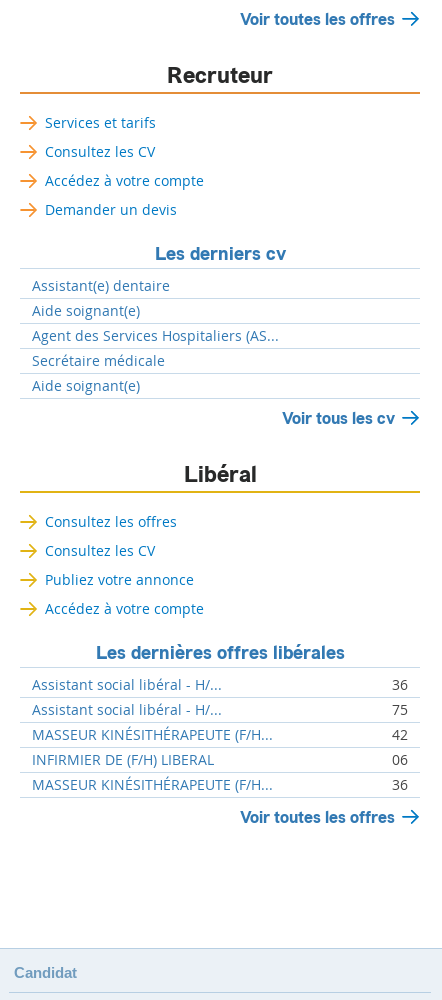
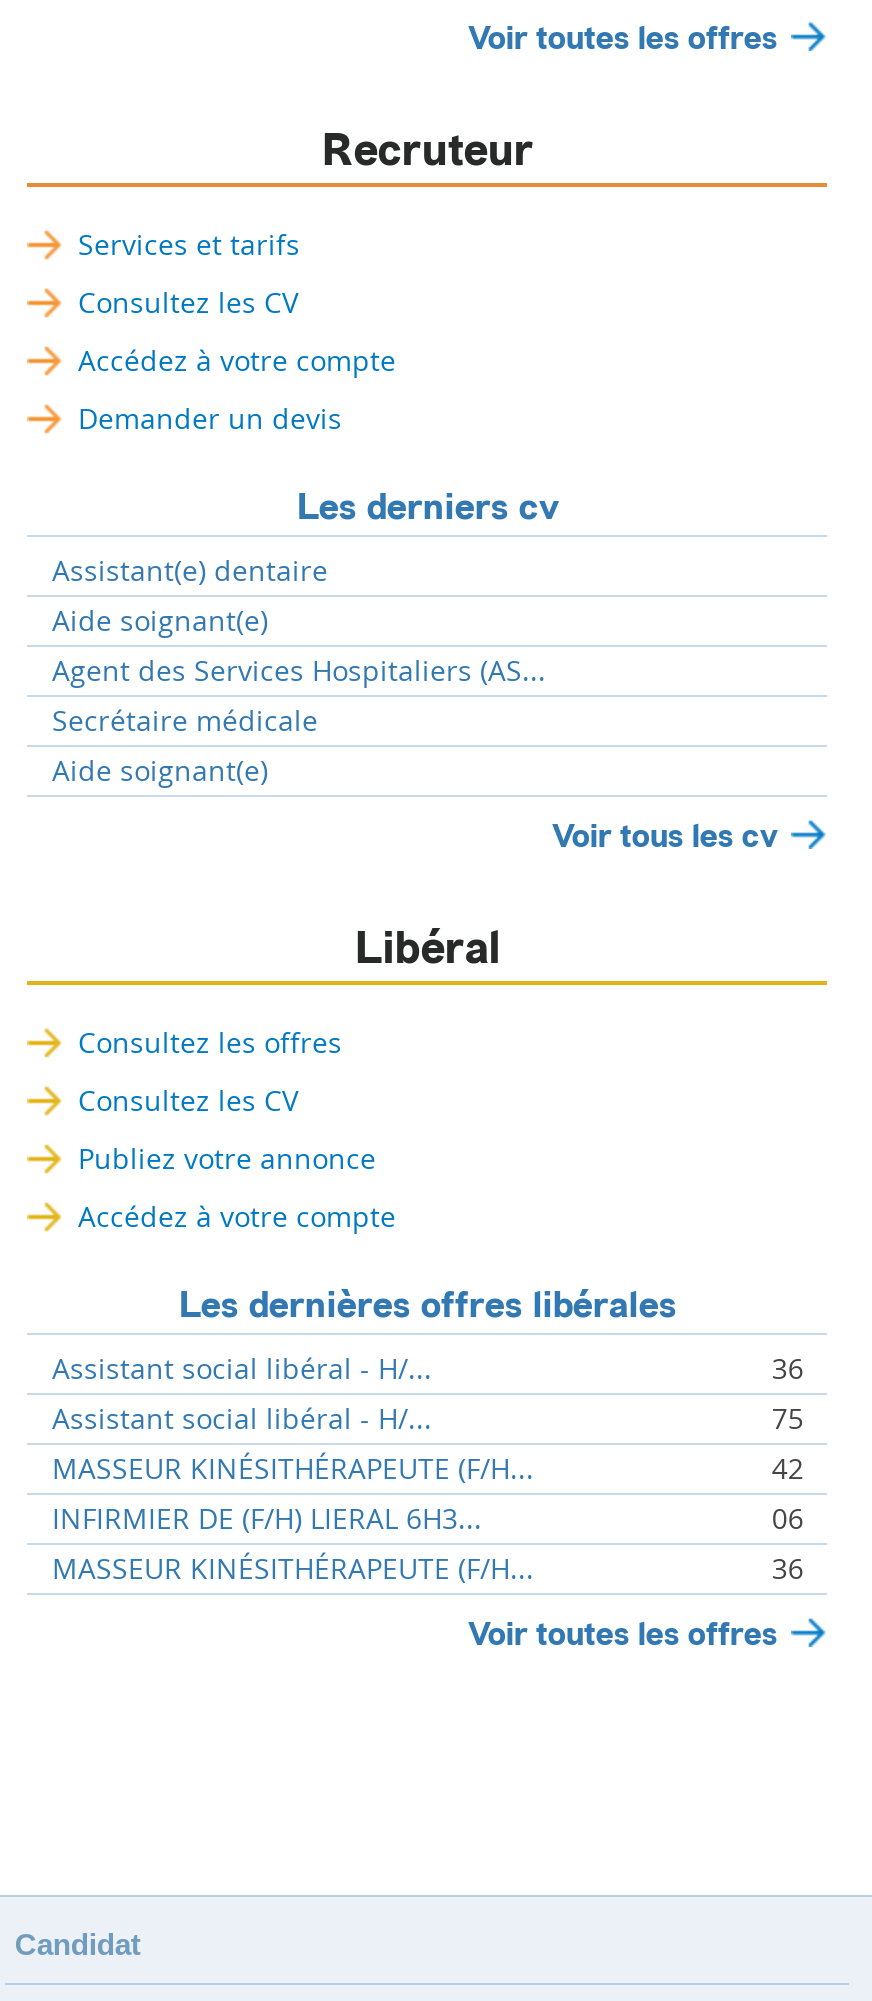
[32,750,214,769] INFIRMIER DE (F/H) LIBERAL -> [52,1499,482,1537] INFIRMIER DE (F/H) LIERAL 6H3...

